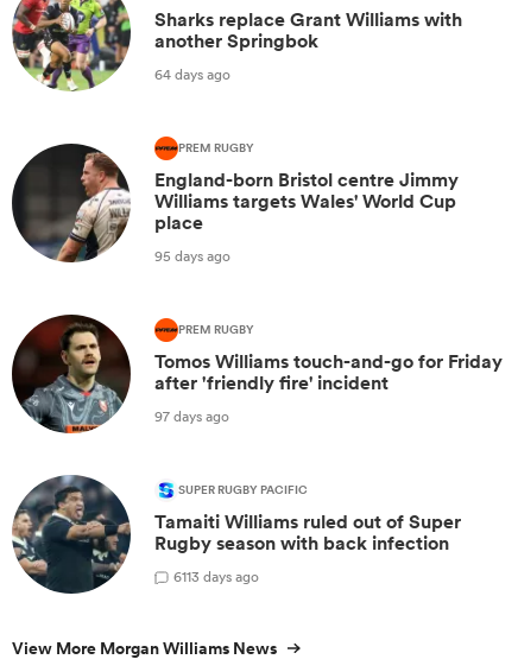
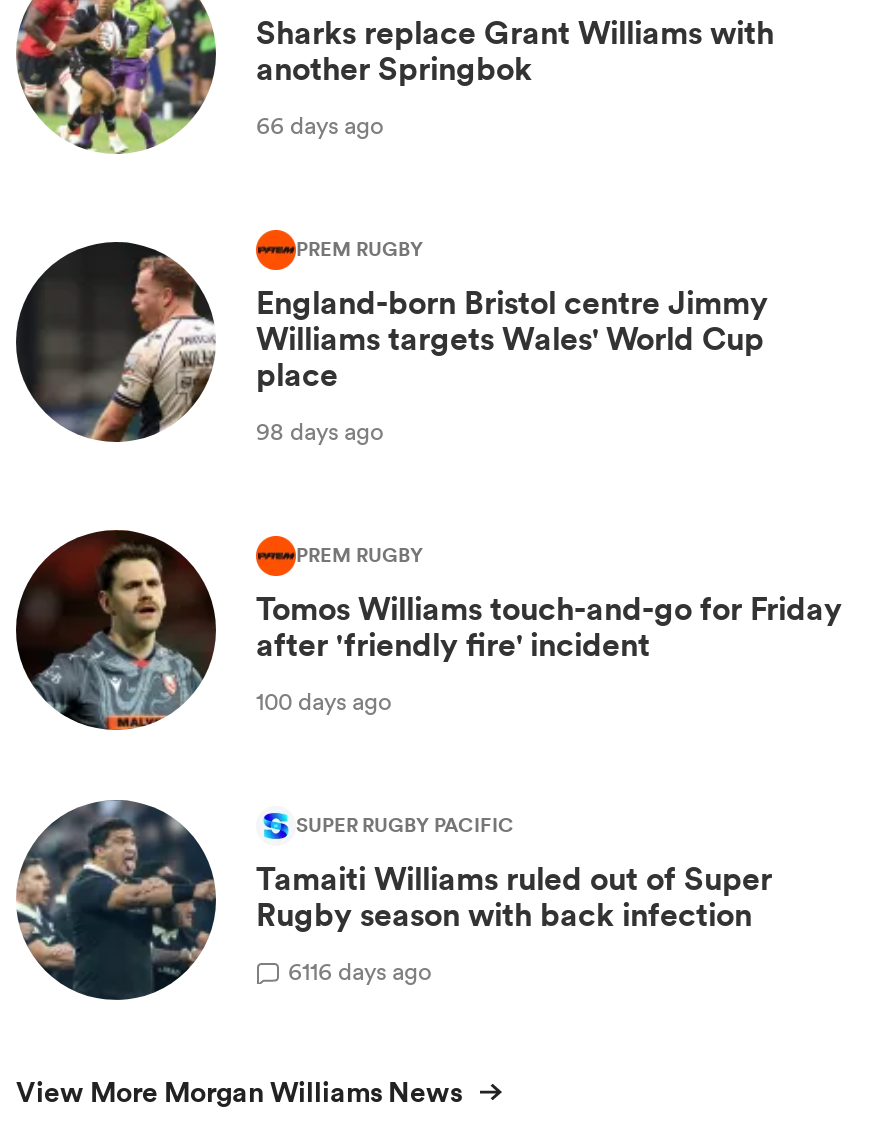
[154,64,230,84] 64 days ago -> [256,107,384,141] 66 days ago
[154,245,230,265] 95 days ago -> [256,413,384,447] 98 days ago
[154,406,229,426] 97 days ago -> [256,683,392,717] 100 days ago
[173,566,259,586] 6113 days ago -> [288,953,432,987] 6116 days ago

